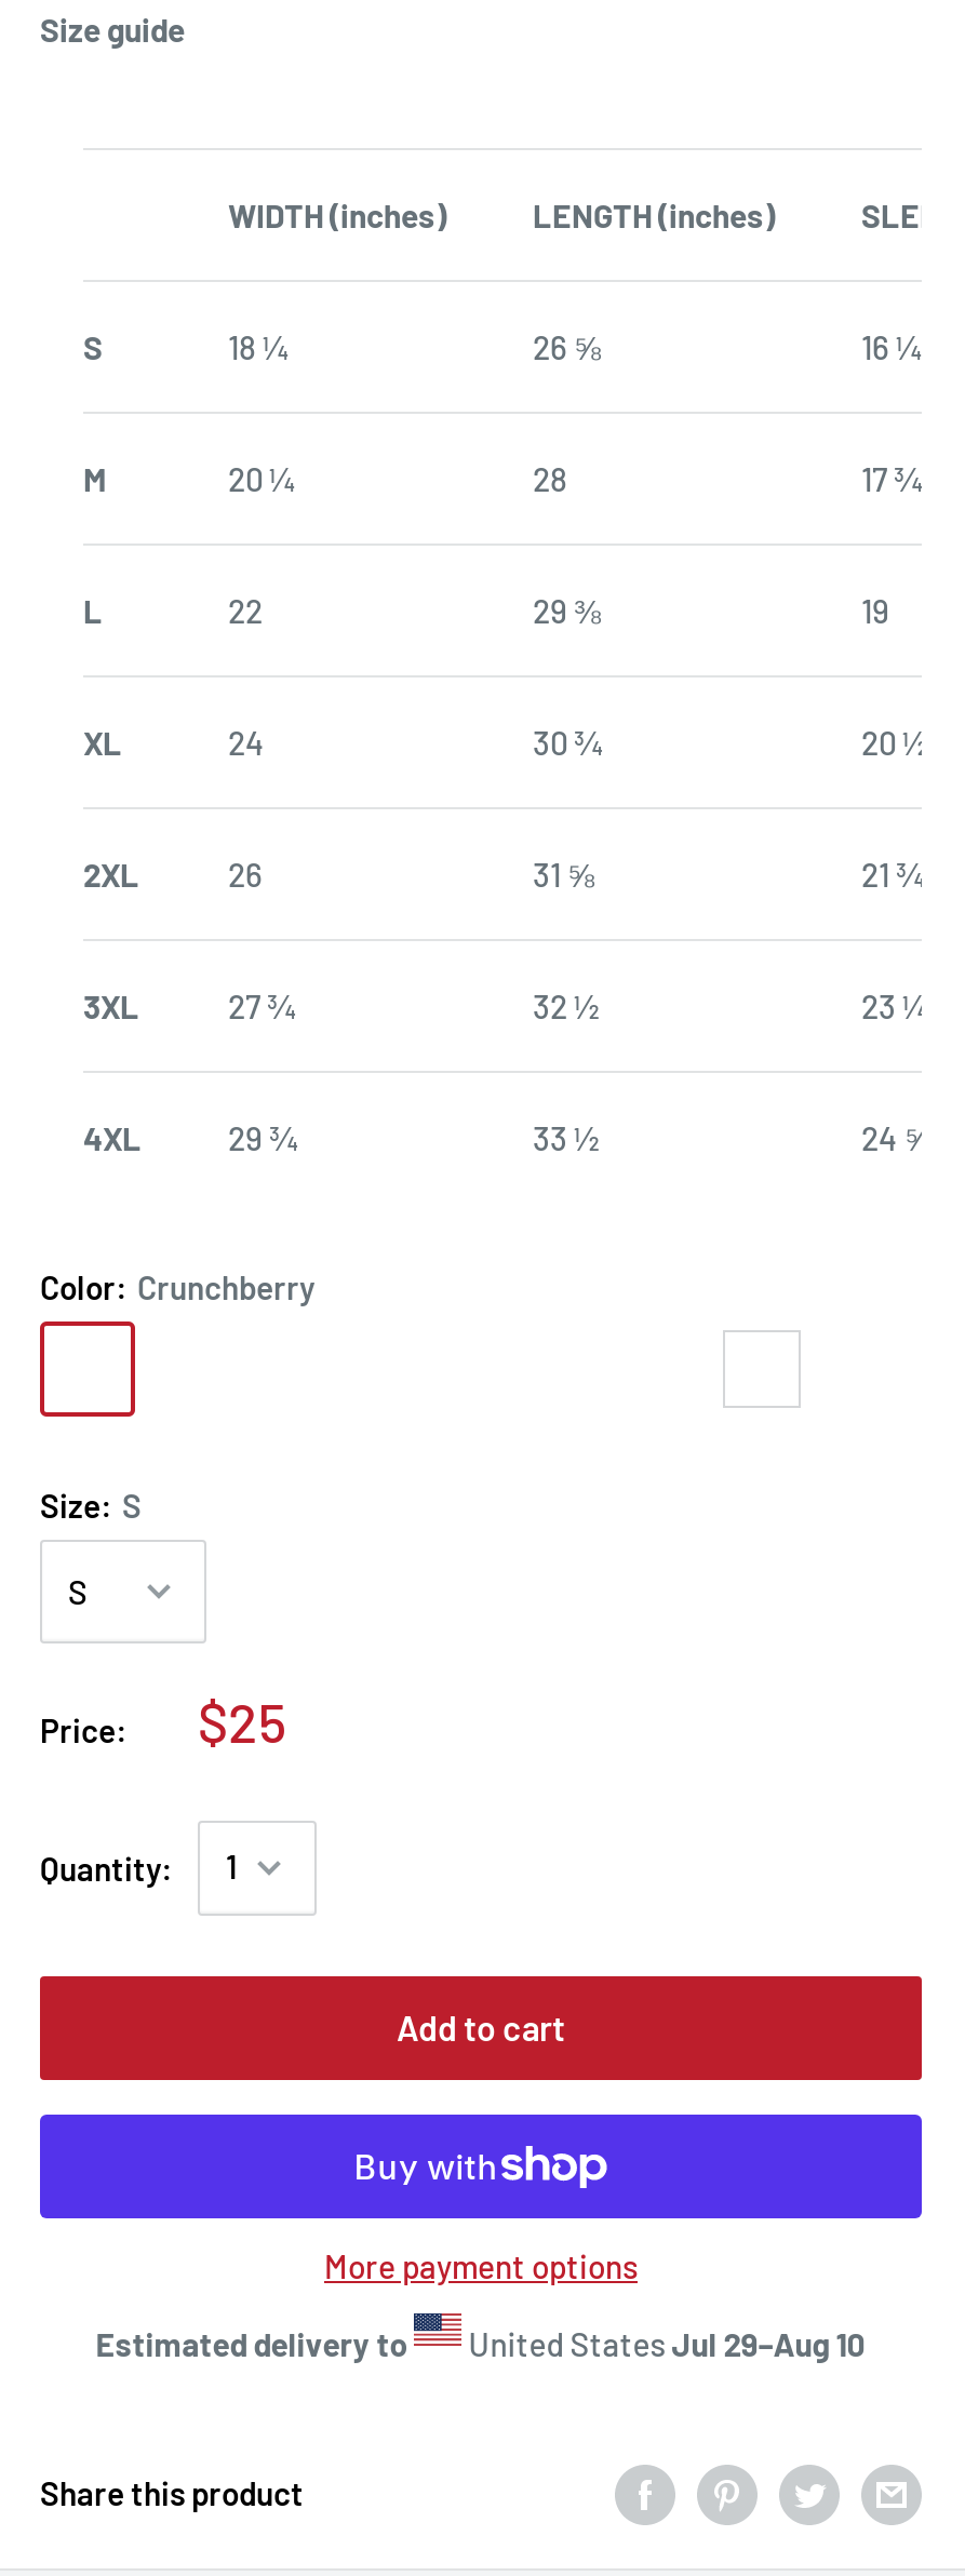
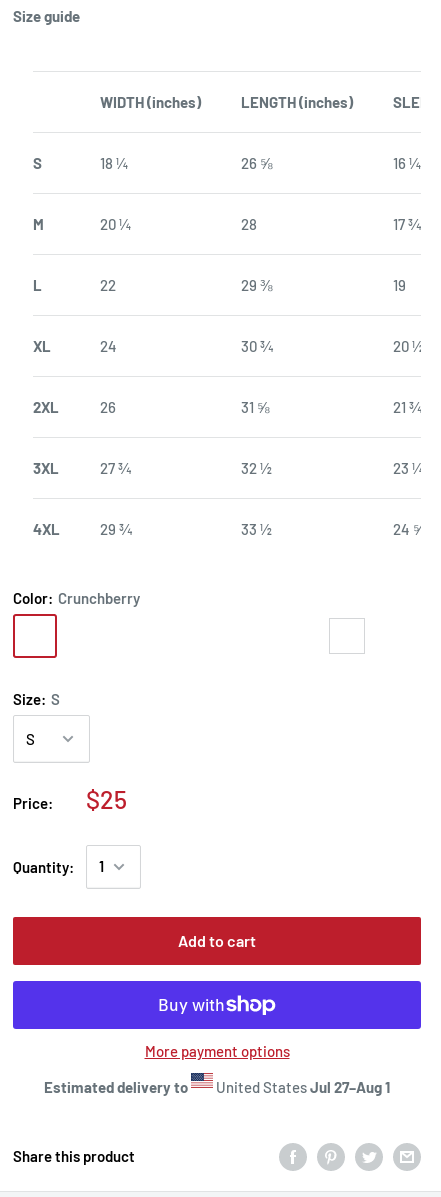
[462,2323,866,2362] United States Jul 29–Aug 10 -> [213,1077,390,1095] United States Jul 27–Aug 1

